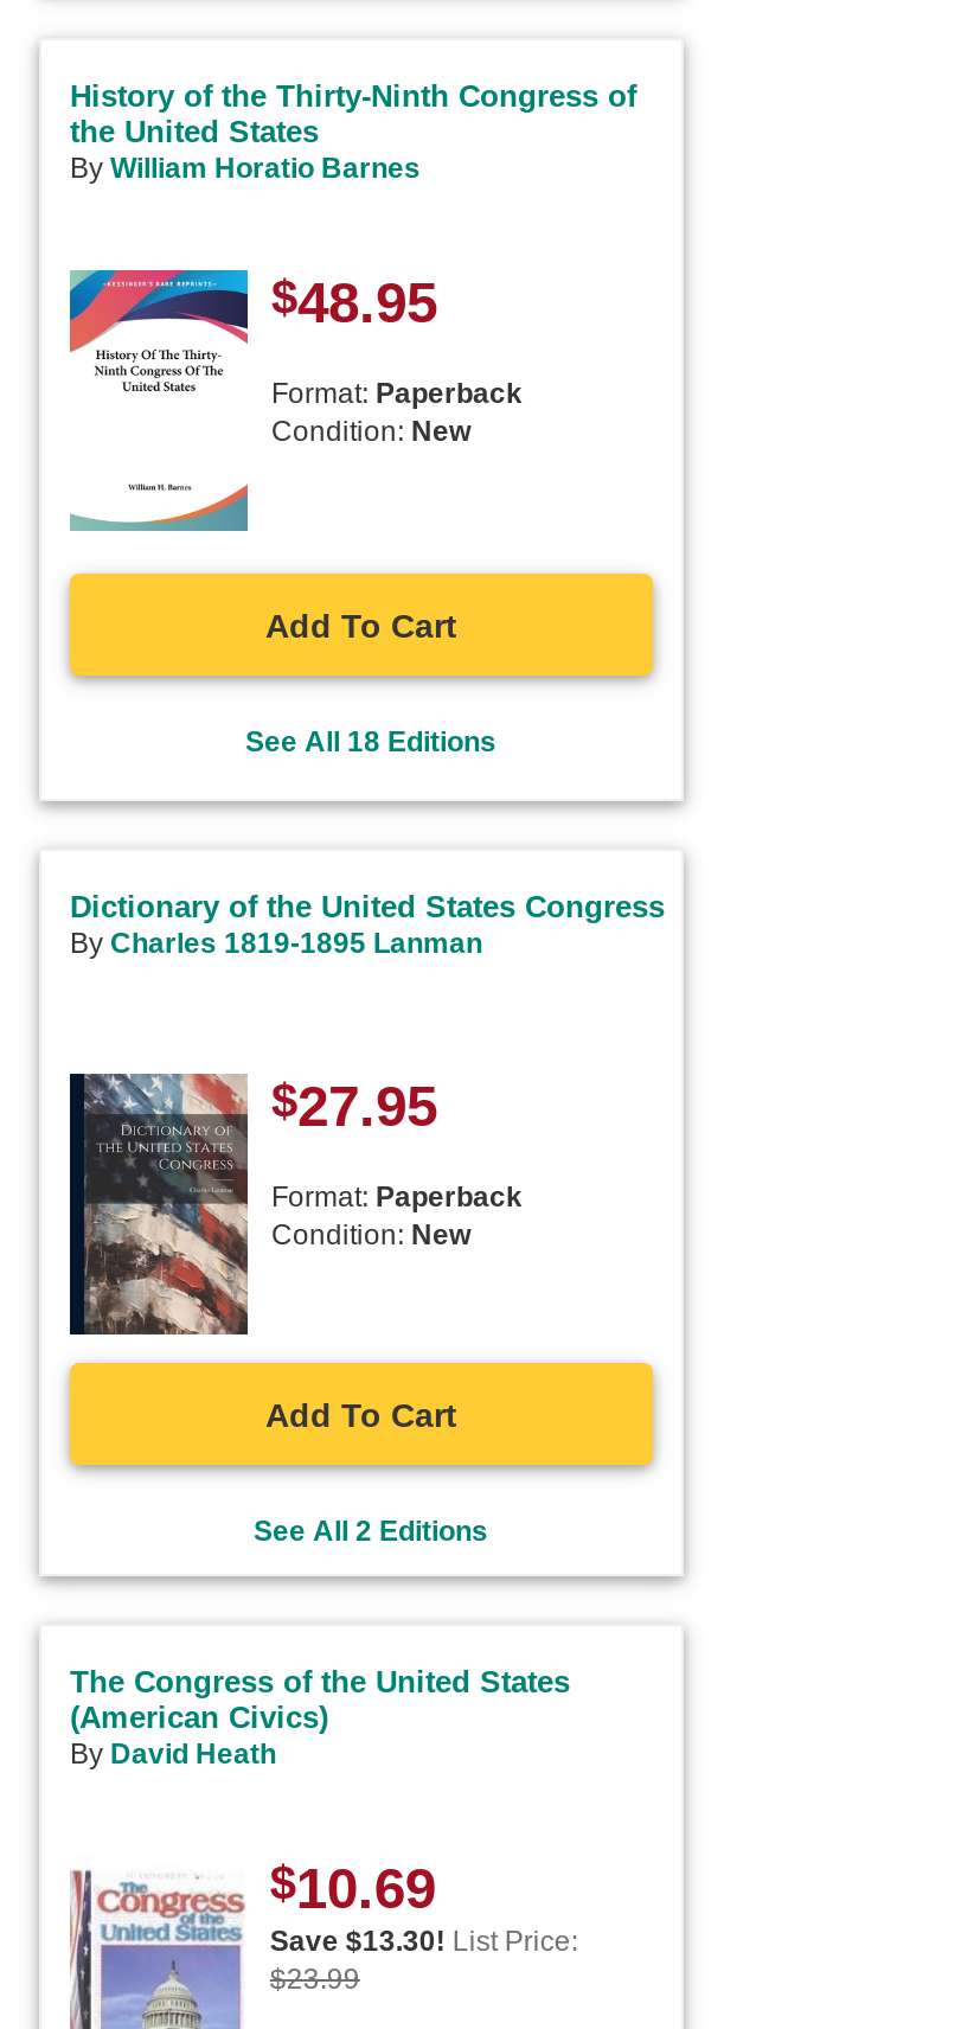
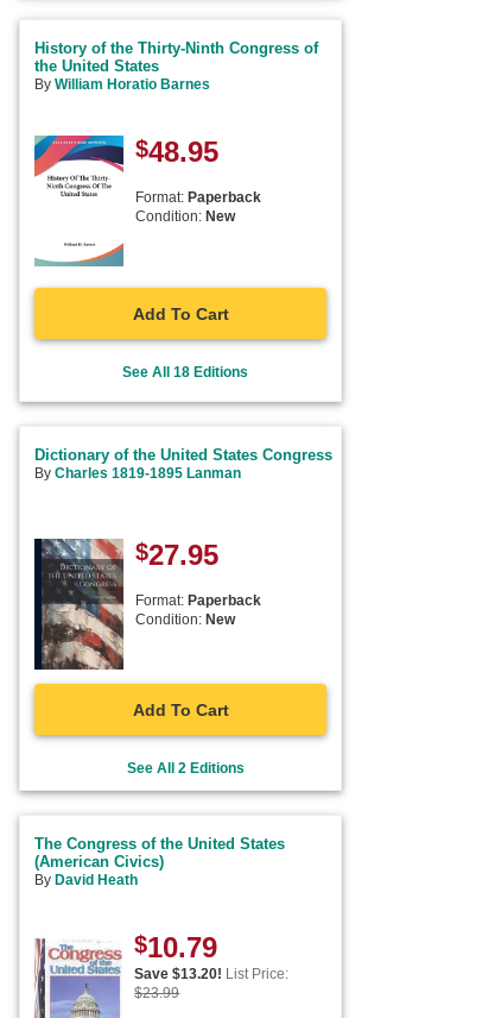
[270,1855,436,1919] $10.69 -> [135,931,218,963] $10.79
[270,1924,578,1957] Save $13.30! List Price: -> [135,965,289,982] Save $13.20! List Price:

